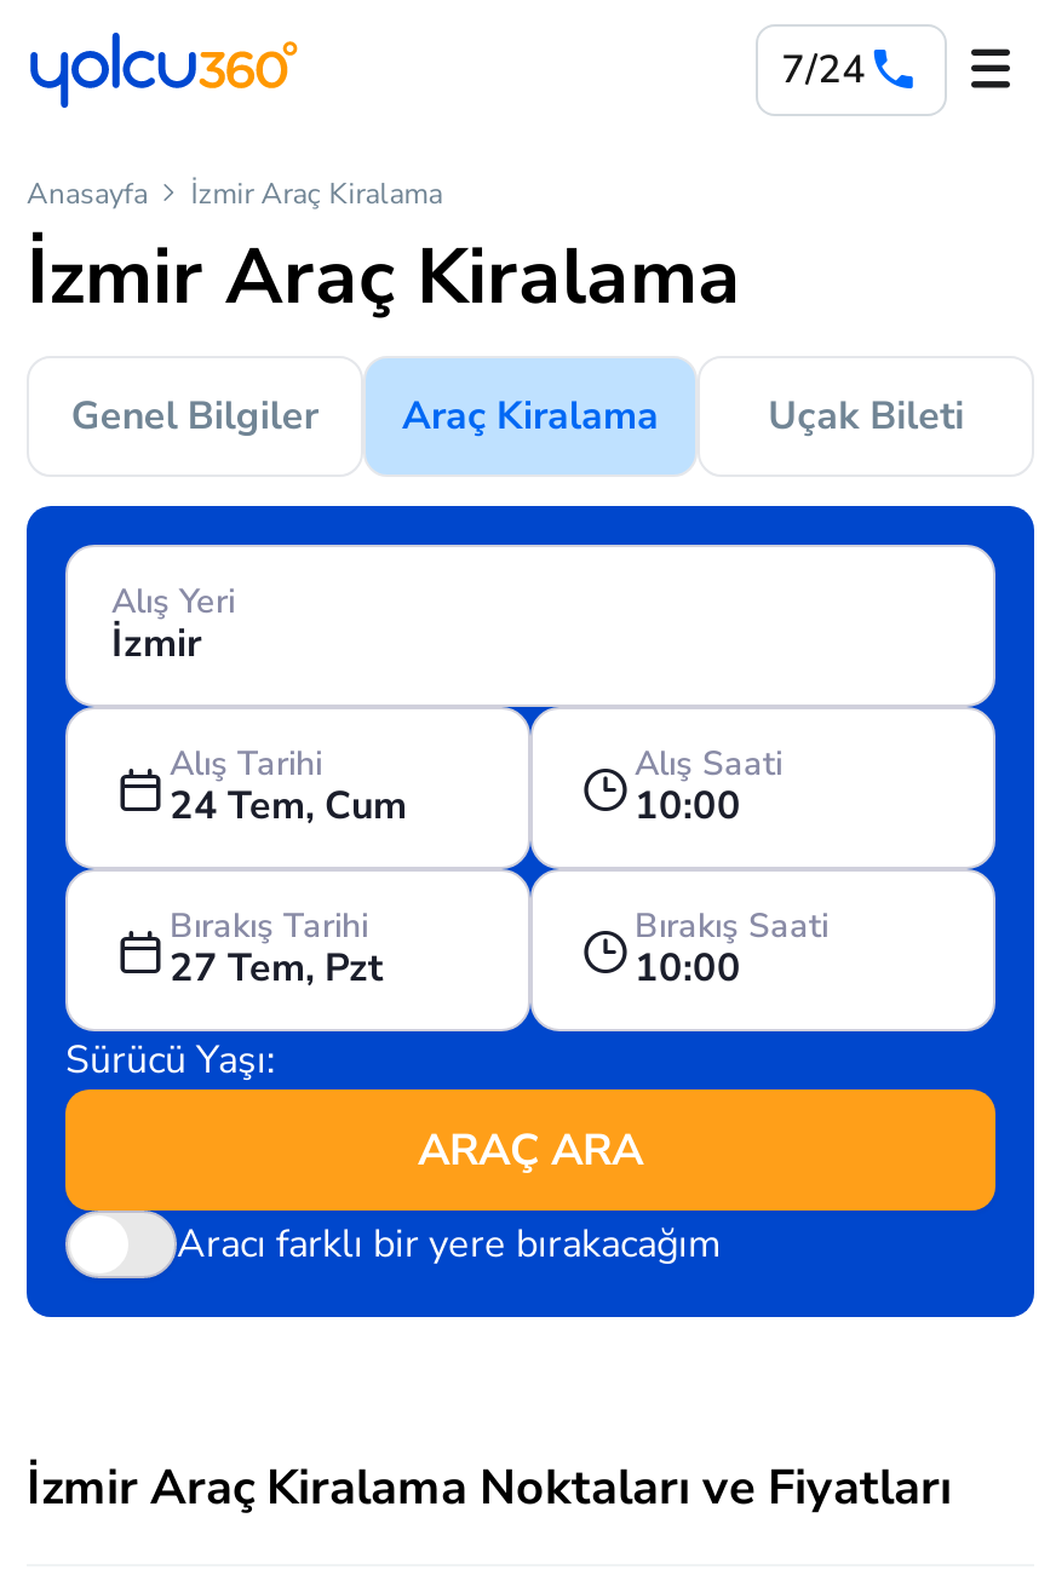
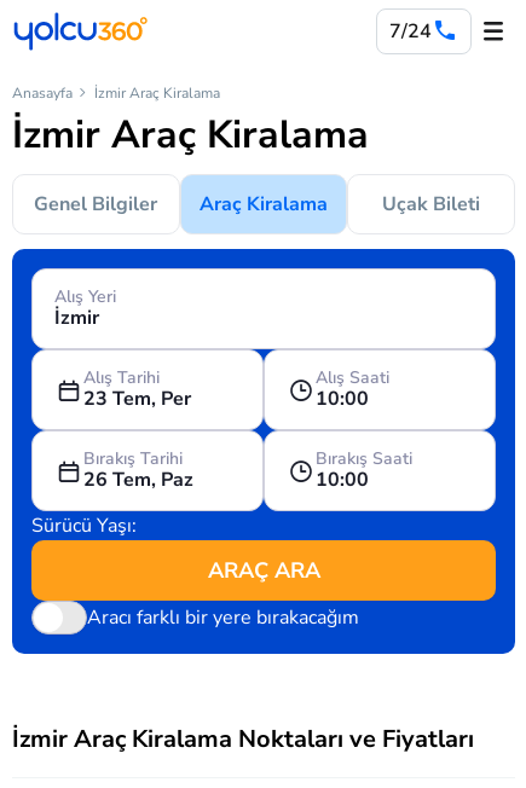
[170,778,407,832] 24 Tem, Cum -> [83,385,191,412] 23 Tem, Per
[170,941,383,994] 27 Tem, Pzt -> [83,466,193,492] 26 Tem, Paz

